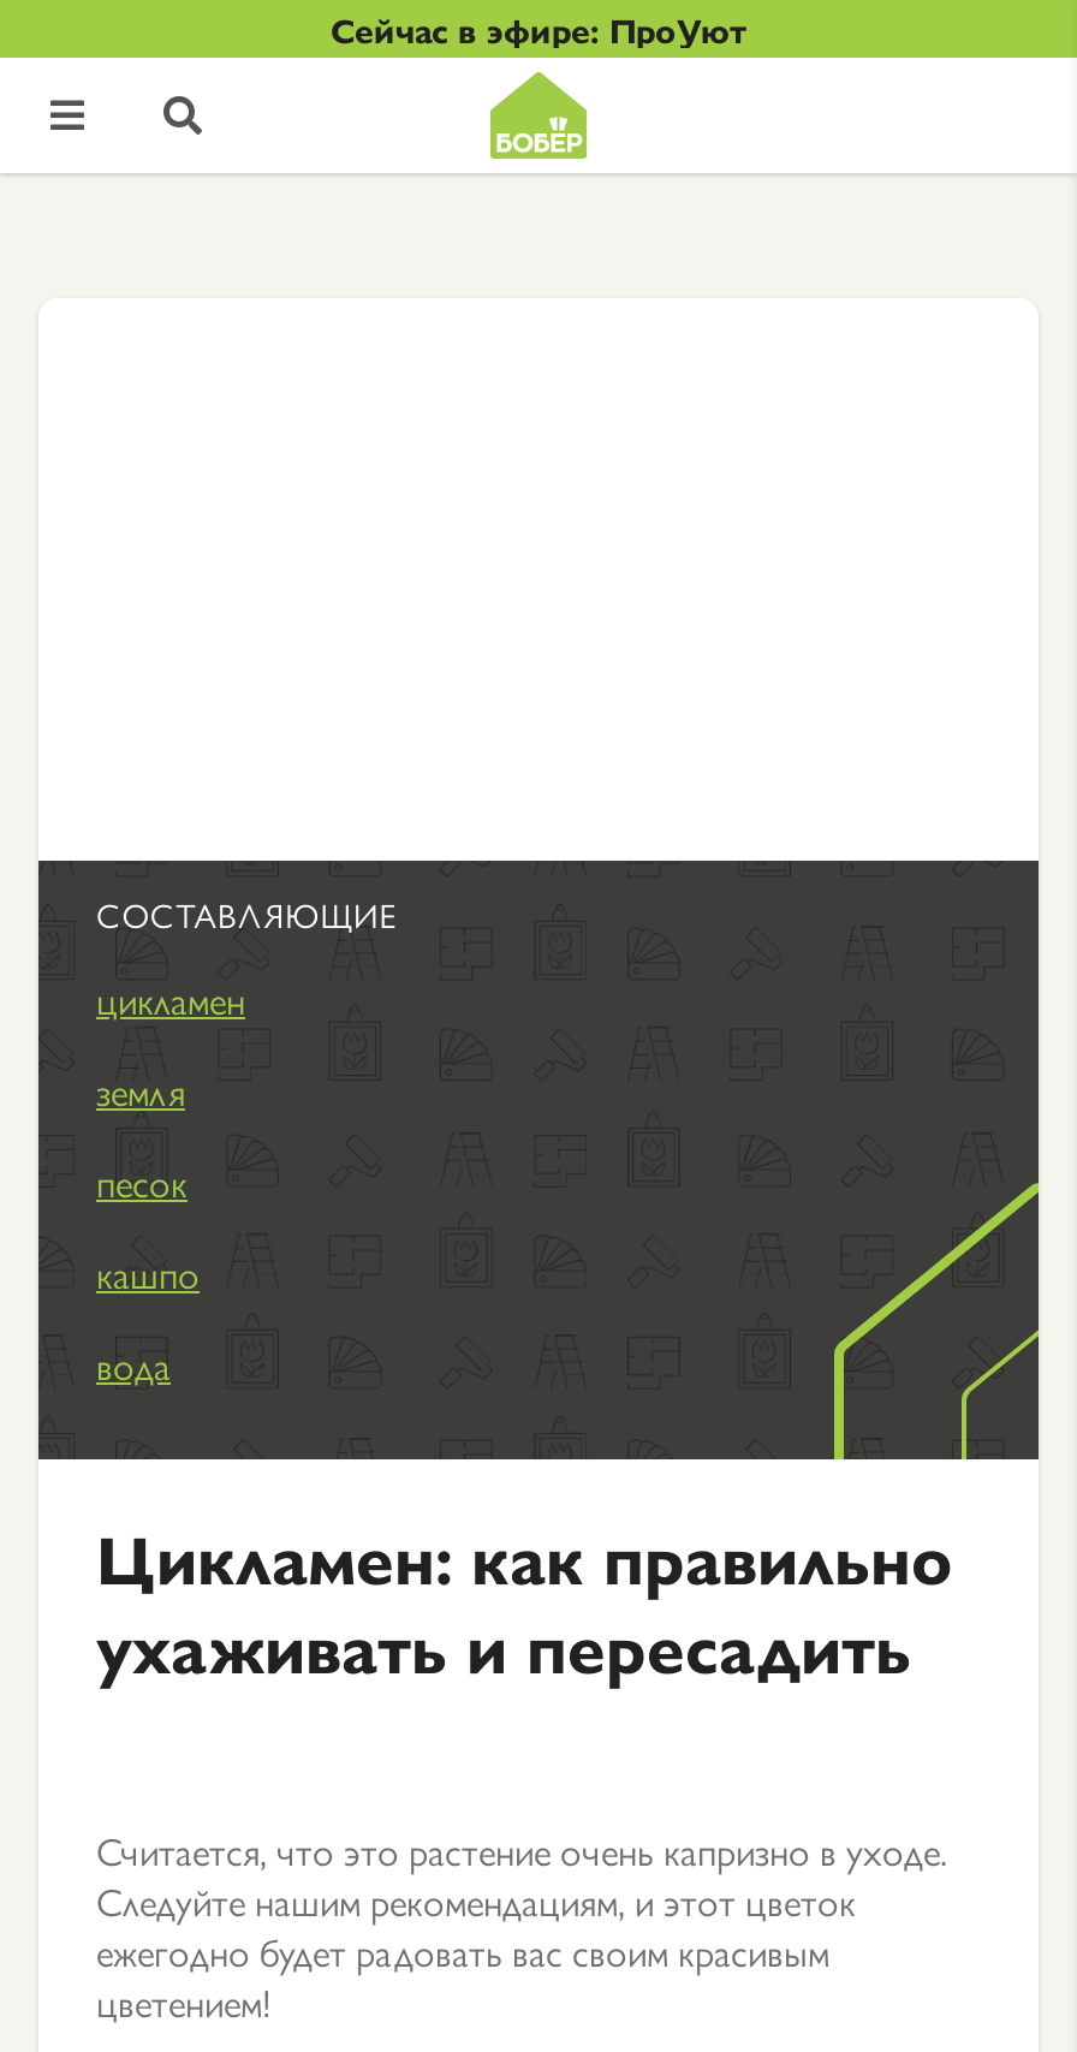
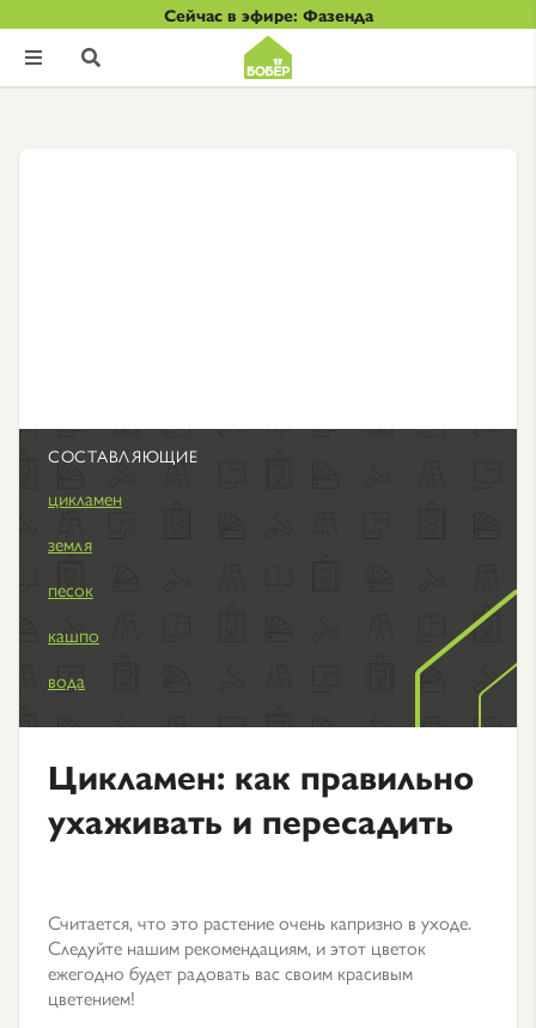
[331,5,746,53] Сейчас в эфире: ПроУют -> [163,2,373,26] Сейчас в эфире: Фазенда

